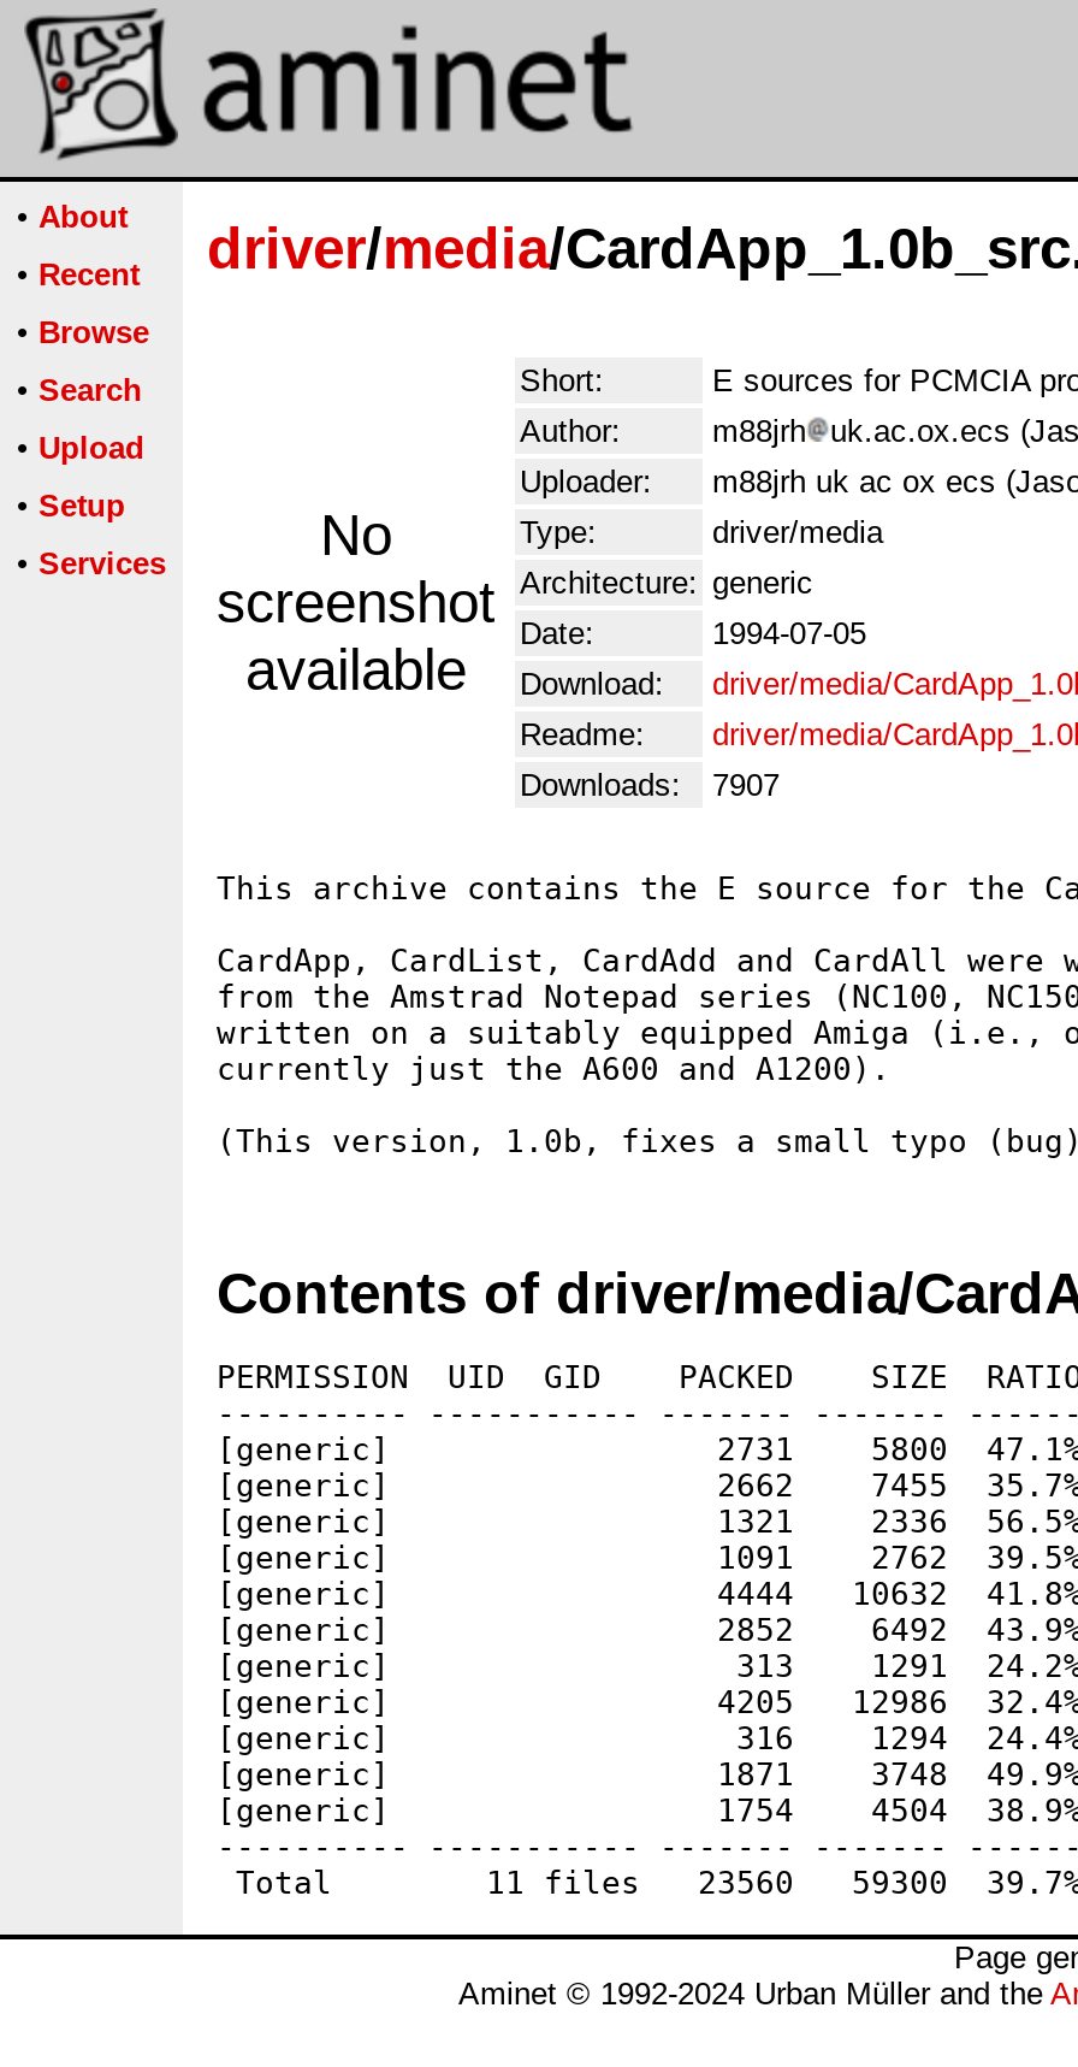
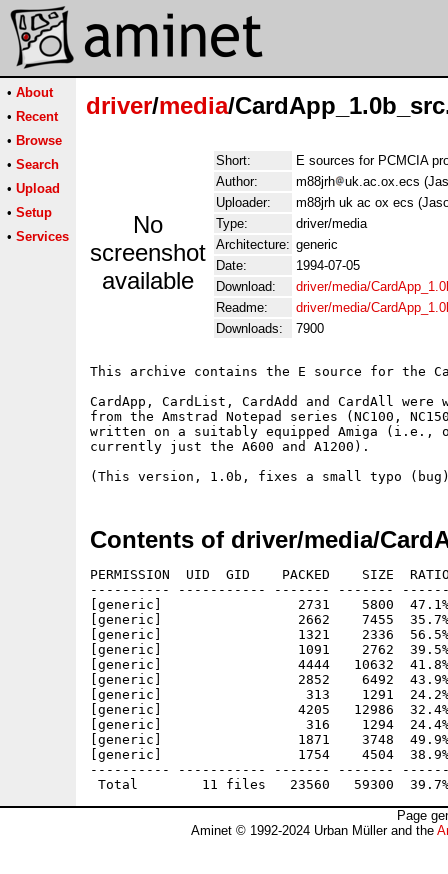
[520,767,780,803] Downloads: 7907 -> [216,321,324,336] Downloads: 7900

